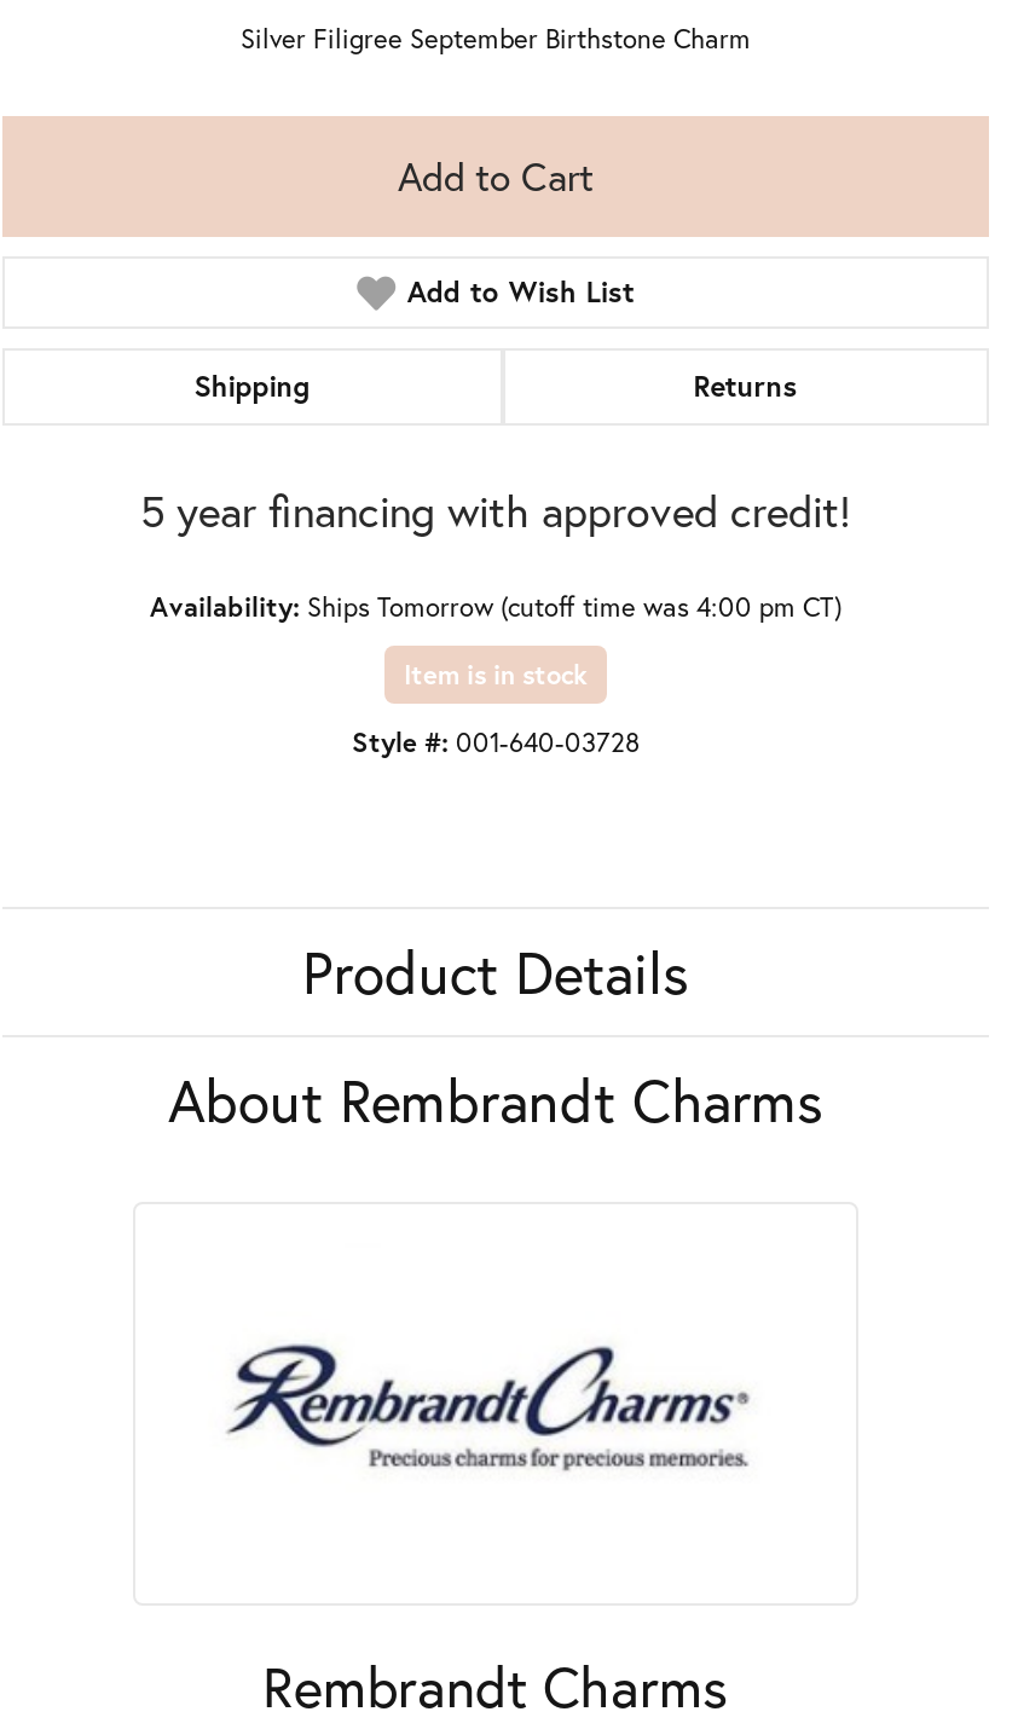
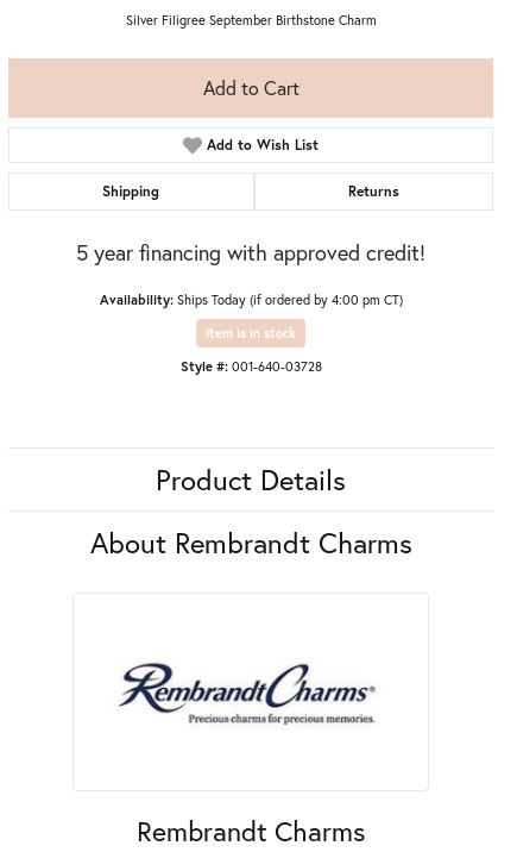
[150,587,841,624] Availability: Ships Tomorrow (cutoff time was 4:00 pm CT) -> [99,290,402,308] Availability: Ships Today (if ordered by 4:00 pm CT)

